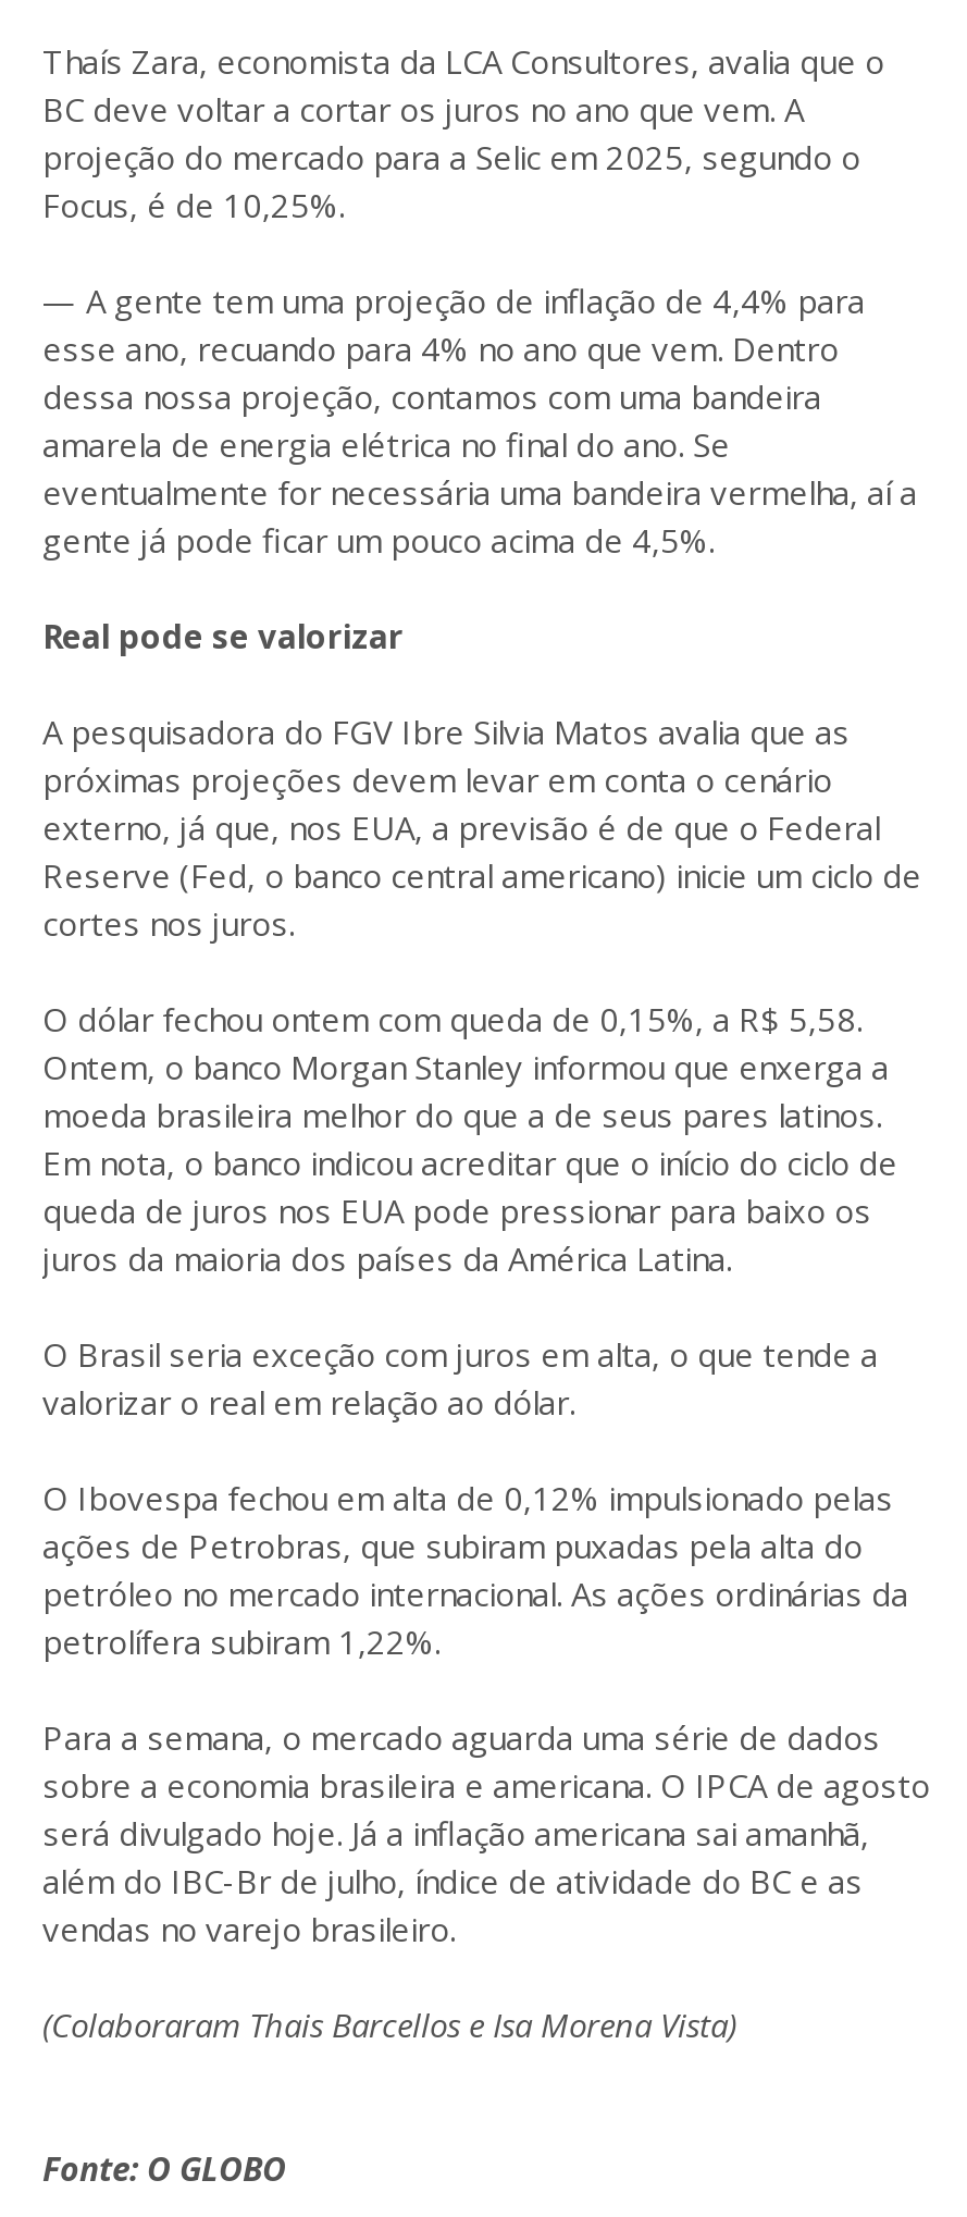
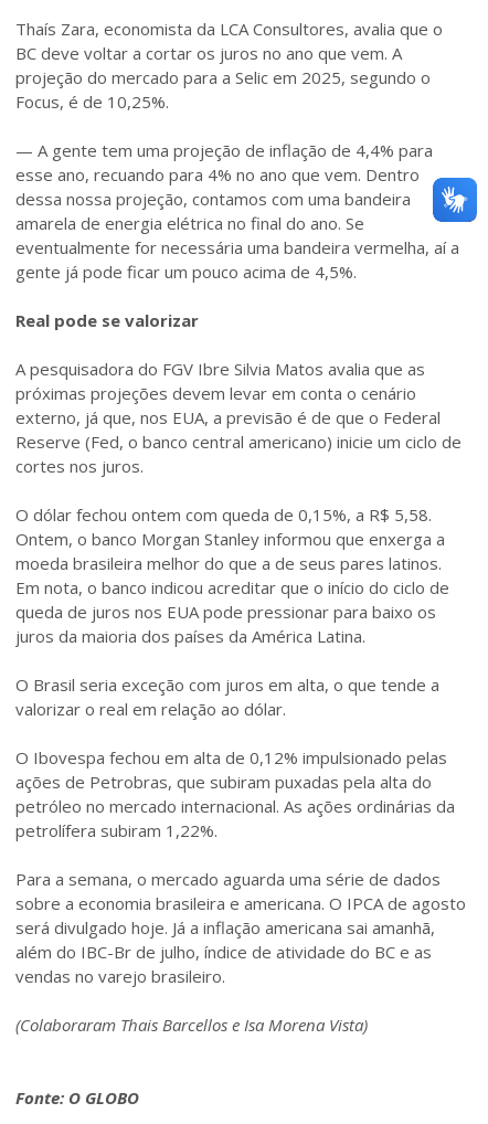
none -> [431,176,479,224] [image]

